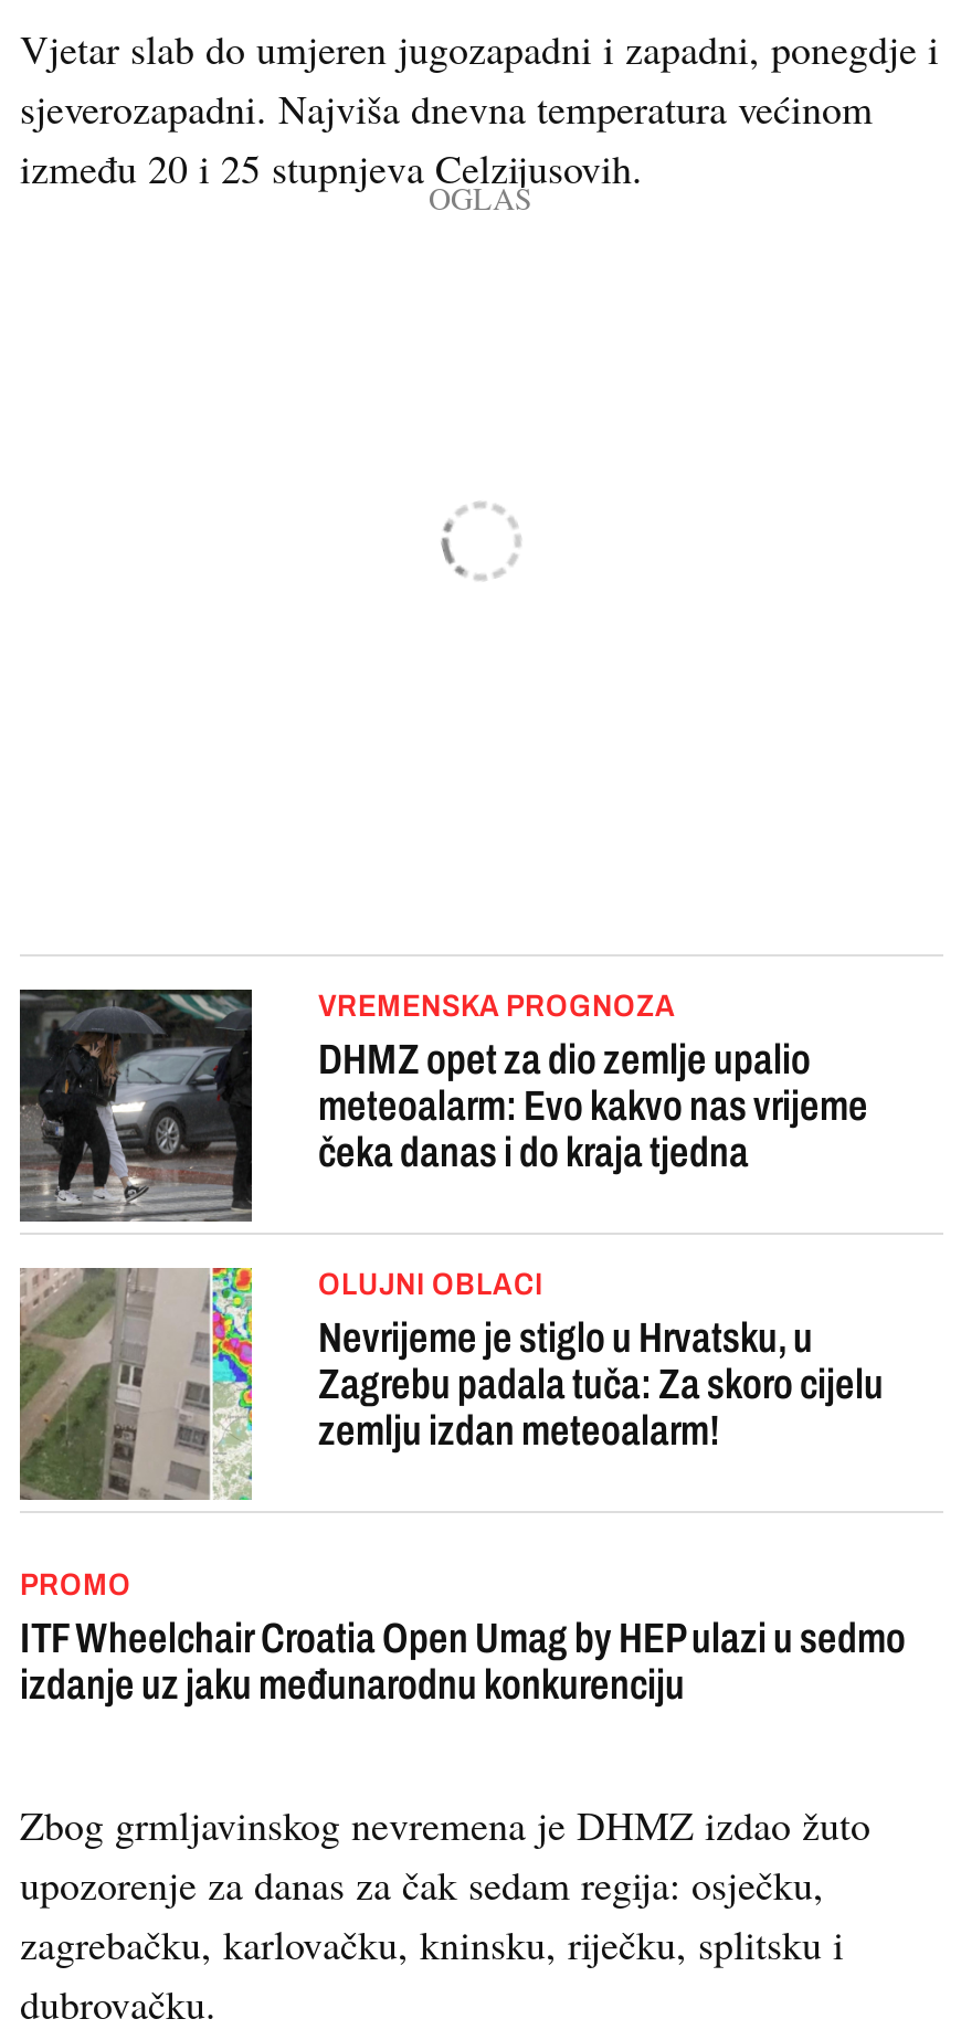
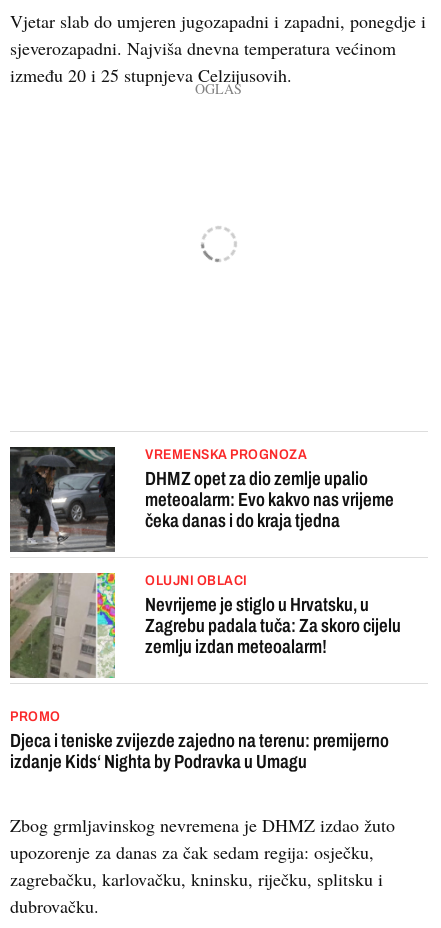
[20,1615,906,1708] ITF Wheelchair Croatia Open Umag by HEP ulazi u sedmo | izdanje uz jaku međunarodnu konkurenciju -> [10,730,389,772] Djeca i teniske zvijezde zajedno na terenu: premijerno | izdanje Kids‘ Nighta by Podravka u Umagu

